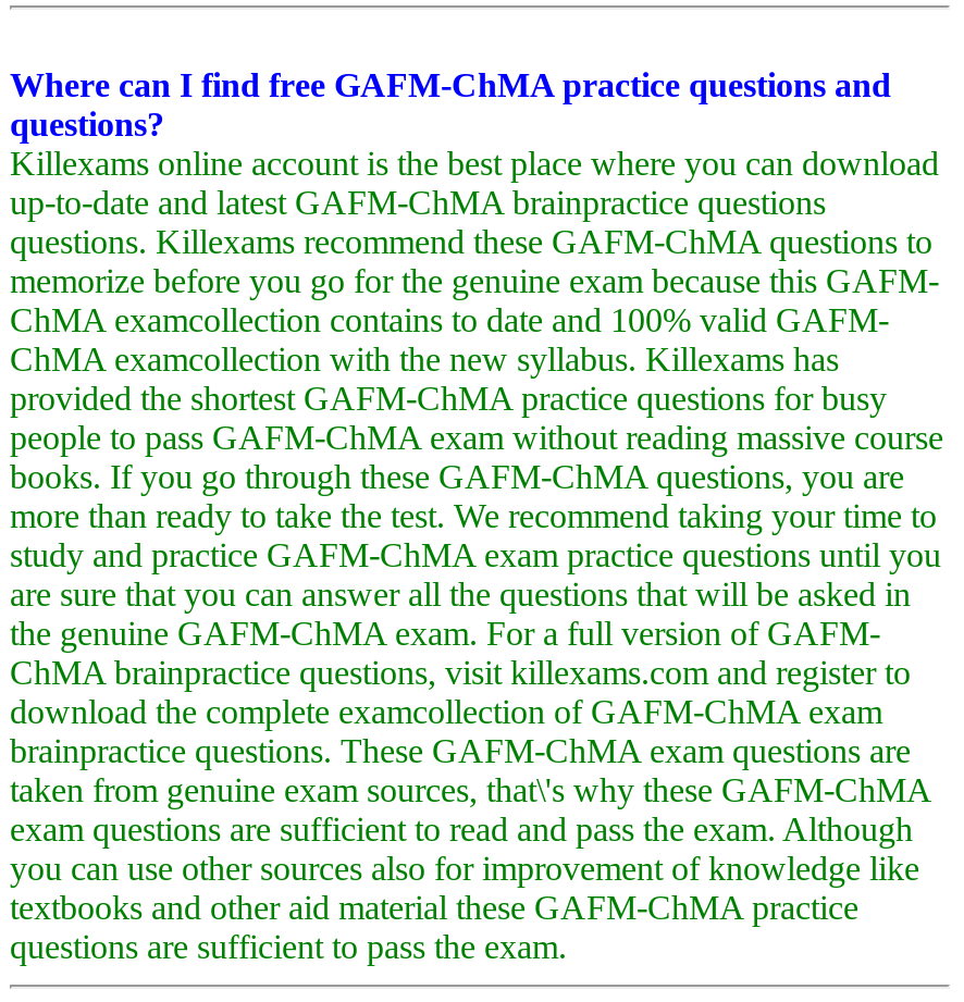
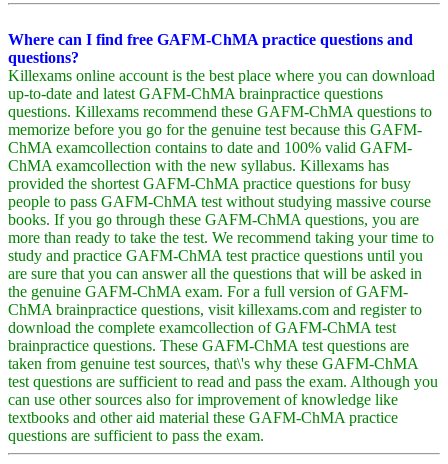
[10,263,939,300] memorize before you go for the genuine exam because this GAFM- -> [8,121,422,138] memorize before you go for the genuine test because this GAFM-
[10,420,943,457] people to pass GAFM-ChMA exam without reading massive course -> [8,193,431,210] people to pass GAFM-ChMA test without studying massive course
[10,537,941,574] study and practice GAFM-ChMA exam practice questions until you -> [8,247,423,264] study and practice GAFM-ChMA test practice questions until you
[10,694,930,887] download the complete examcollection of GAFM-ChMA exam | brainpractice questions. These GAFM-ChMA exam questions are | taken from genuine exam sources, that\'s why these GAFM-ChMA | exam questions are sufficient to read and pass the exam. Although | you can use other sources also for improvement of knowledge like -> [8,319,438,408] download the complete examcollection of GAFM-ChMA test | brainpractice questions. These GAFM-ChMA test questions are | taken from genuine test sources, that\'s why these GAFM-ChMA | test questions are sufficient to read and pass the exam. Although you | can use other sources also for improvement of knowledge like

